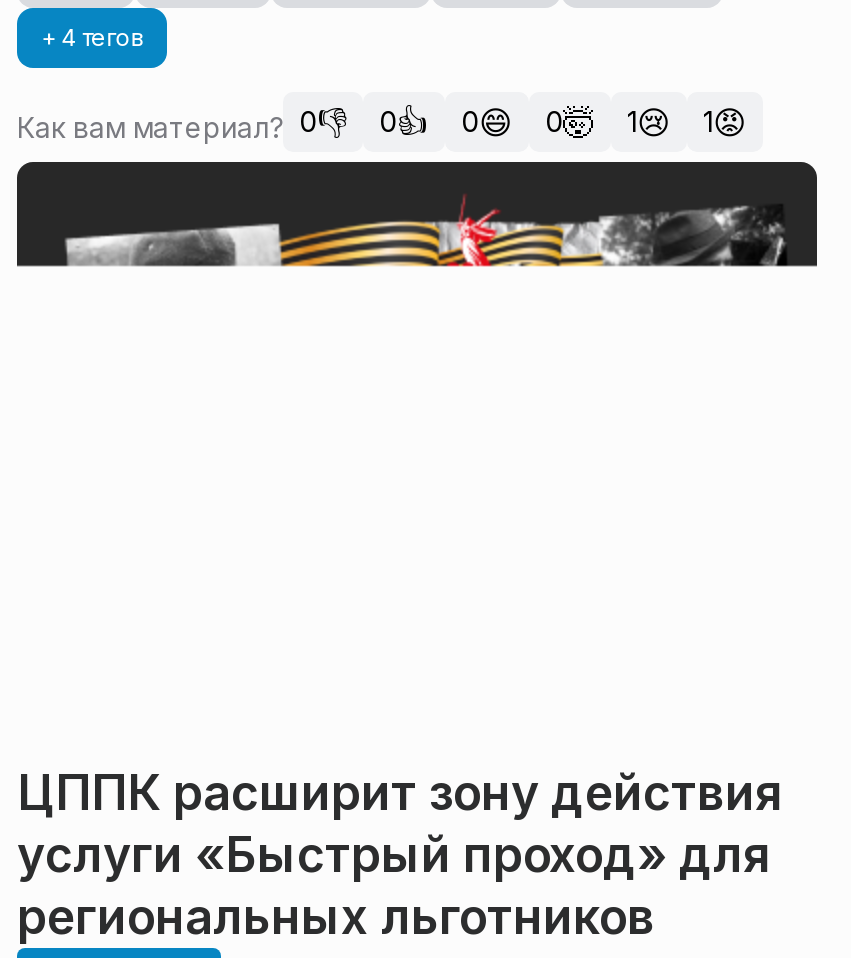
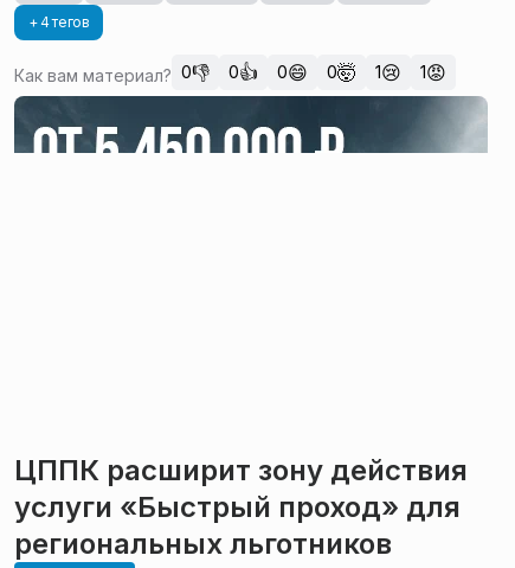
[15,160,819,268] [image] -> [14,95,488,158] [image]

